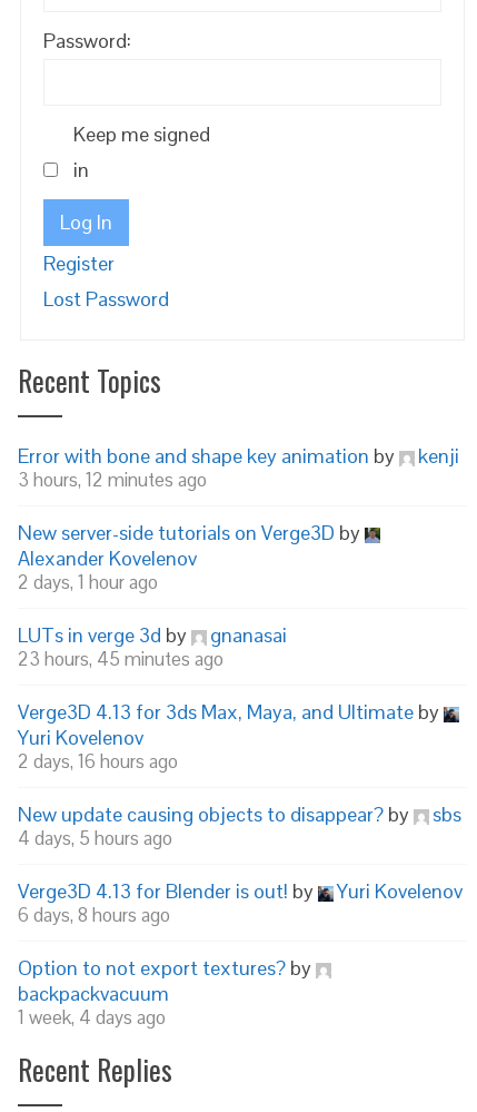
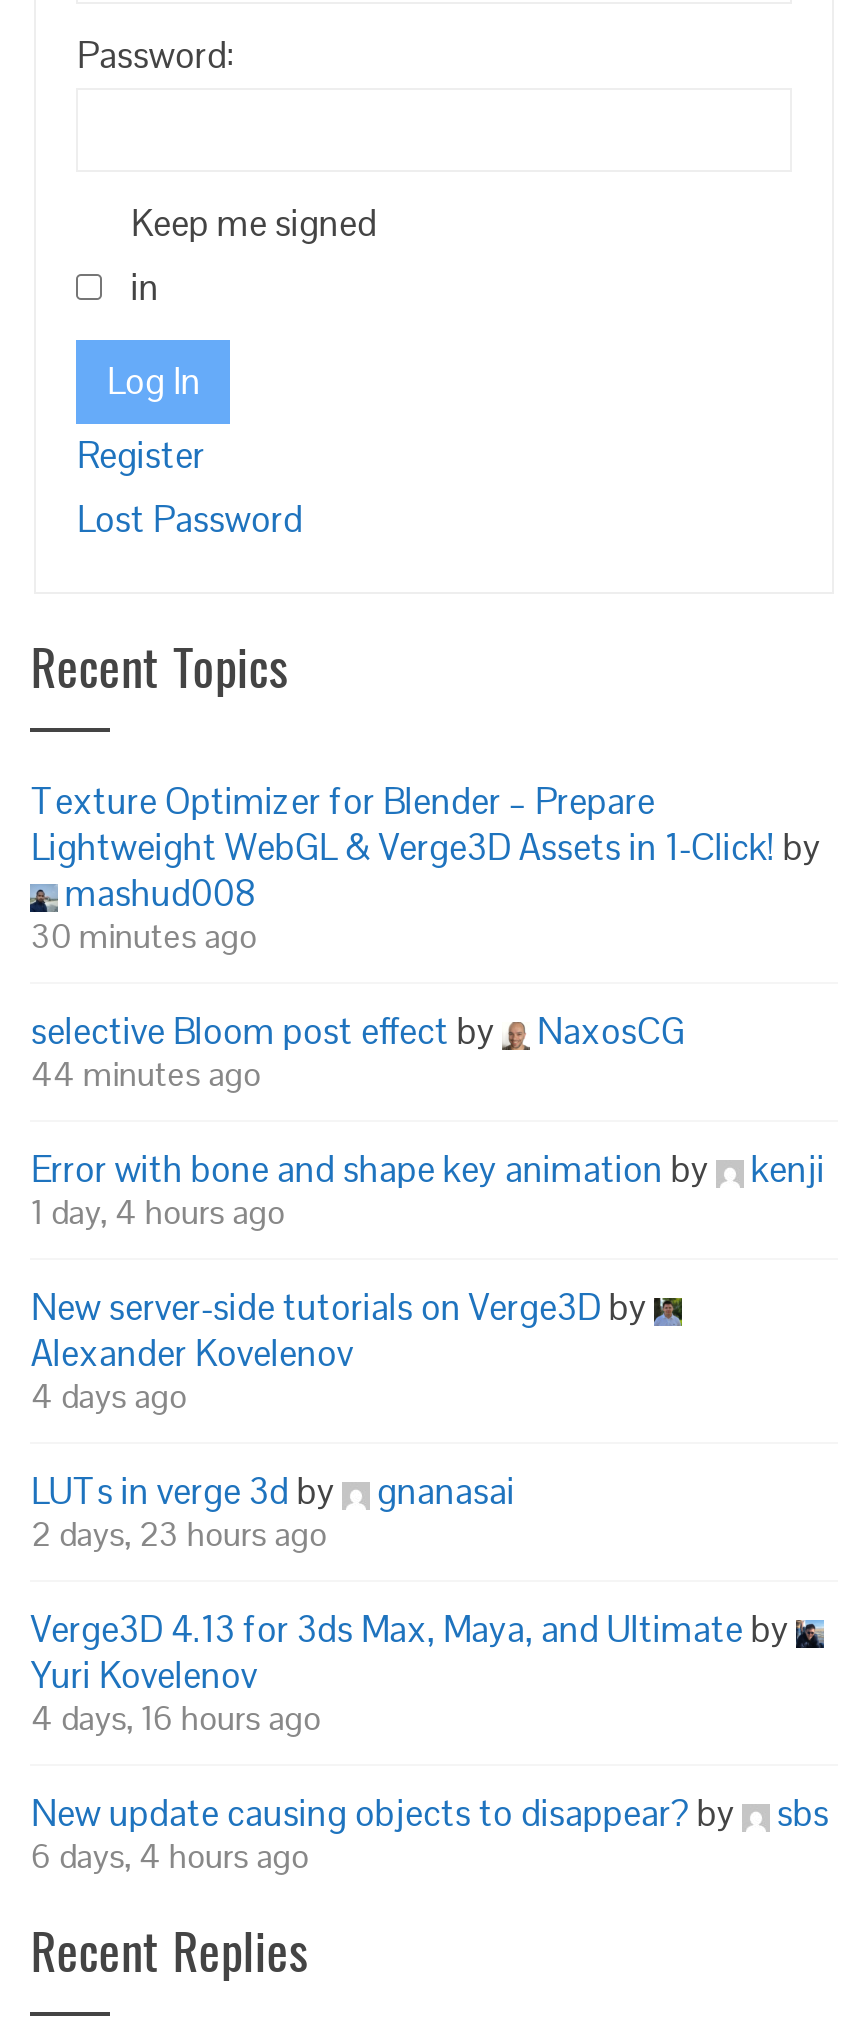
none -> [31,778,821,1096] Texture Optimizer for Blender – Prepare | Lightweight WebGL & Verge3D Assets in 1-Click! by | mashud008 | 30 minutes ago | selective Bloom post effect by | NaxosCG | 44 minutes ago
moved [18,443,460,469] -> [31,1146,825,1192]: Error with bone and shape key animation by | kenji
[18,468,207,492] 3 hours, 12 minutes ago -> [31,1190,285,1234] 1 day, 4 hours ago
moved [18,520,365,571] -> [31,1284,655,1376]: New server-side tutorials on Verge3D by | Alexander Kovelenov
[18,570,158,594] 2 days, 1 hour ago -> [31,1374,187,1418] 4 days ago
moved [18,622,287,648] -> [31,1468,515,1514]: LUTs in verge 3d by | gnanasai
[18,647,224,671] 23 hours, 45 minutes ago -> [31,1512,327,1556] 2 days, 23 hours ago
moved [18,699,444,750] -> [31,1606,797,1698]: Verge3D 4.13 for 3ds Max, Maya, and Ultimate by | Yuri Kovelenov
[18,749,178,774] 2 days, 16 hours ago -> [31,1696,321,1740] 4 days, 16 hours ago
moved [18,801,462,827] -> [31,1790,829,1836]: New update causing objects to disappear? by | sbs
[18,826,463,1030] 4 days, 5 hours ago | Verge3D 4.13 for Blender is out! by | Yuri Kovelenov | 6 days, 8 hours ago | Option to not export textures? by | backpackvacuum | 1 week, 4 days ago -> [31,1834,309,1878] 6 days, 4 hours ago

